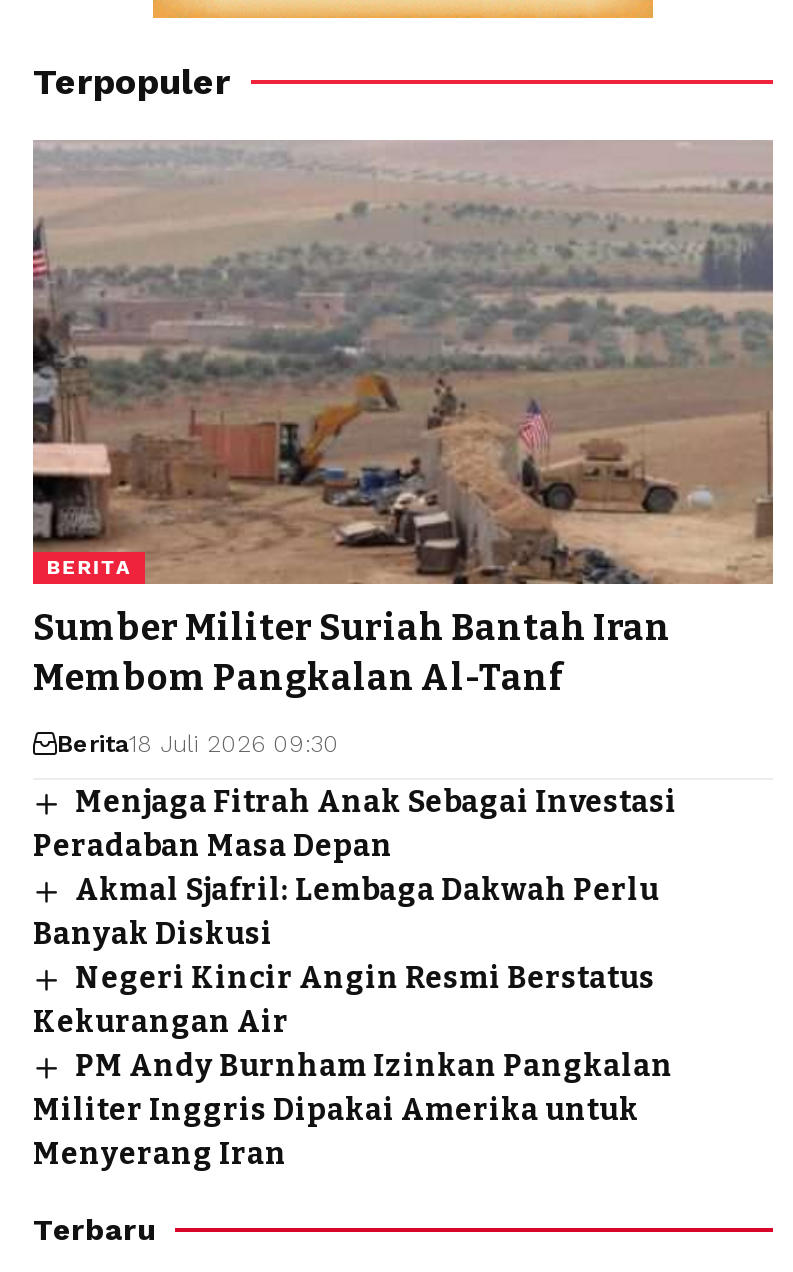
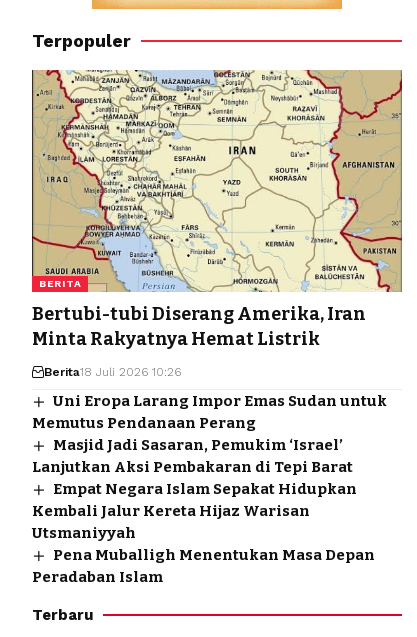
[31,140,773,700] [image] | Sumber Militer Suriah Bantah Iran | Membom Pangkalan Al-Tanf -> [31,69,402,350] [image] | Bertubi-tubi Diserang Amerika, Iran | Minta Rakyatnya Hemat Listrik
[57,730,339,758] Berita18 Juli 2026 09:30 -> [44,365,181,379] Berita18 Juli 2026 10:26
[33,784,677,1172] Menjaga Fitrah Anak Sebagai Investasi | Peradaban Masa Depan | Akmal Sjafril: Lembaga Dakwah Perlu | Banyak Diskusi | Negeri Kincir Angin Resmi Berstatus | Kekurangan Air | PM Andy Burnham Izinkan Pangkalan | Militer Inggris Dipakai Amerika untuk | Menyerang Iran -> [32,392,387,586] Uni Eropa Larang Impor Emas Sudan untuk | Memutus Pendanaan Perang | Masjid Jadi Sasaran, Pemukim ‘Israel’ | Lanjutkan Aksi Pembakaran di Tepi Barat | Empat Negara Islam Sepakat Hidupkan | Kembali Jalur Kereta Hijaz Warisan | Utsmaniyyah | Pena Muballigh Menentukan Masa Depan | Peradaban Islam

